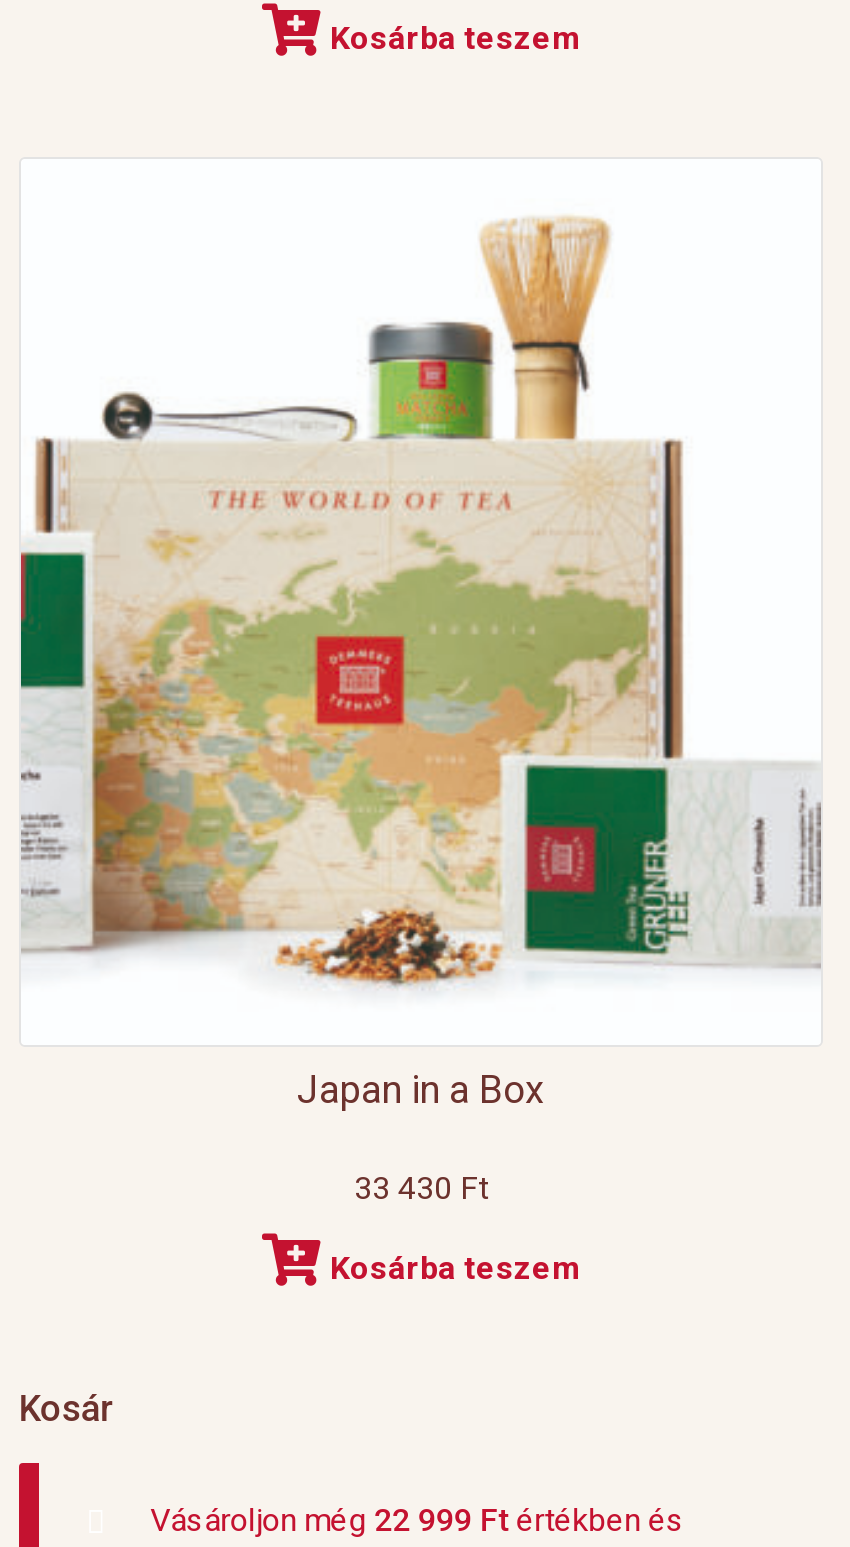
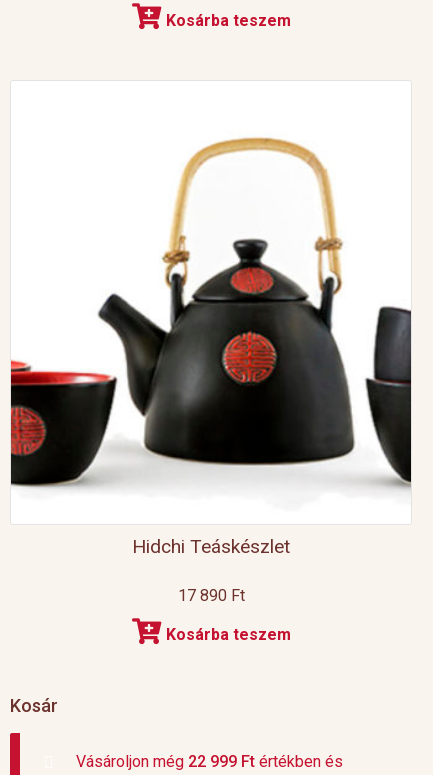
[19,215,821,987] [image] -> [10,110,412,494] [image]
[297,1066,545,1112] Japan in a Box -> [132,535,290,558] Hidchi Teáskészlet
[354,1168,488,1206] 33 430 Ft -> [177,586,244,605] 17 890 Ft

